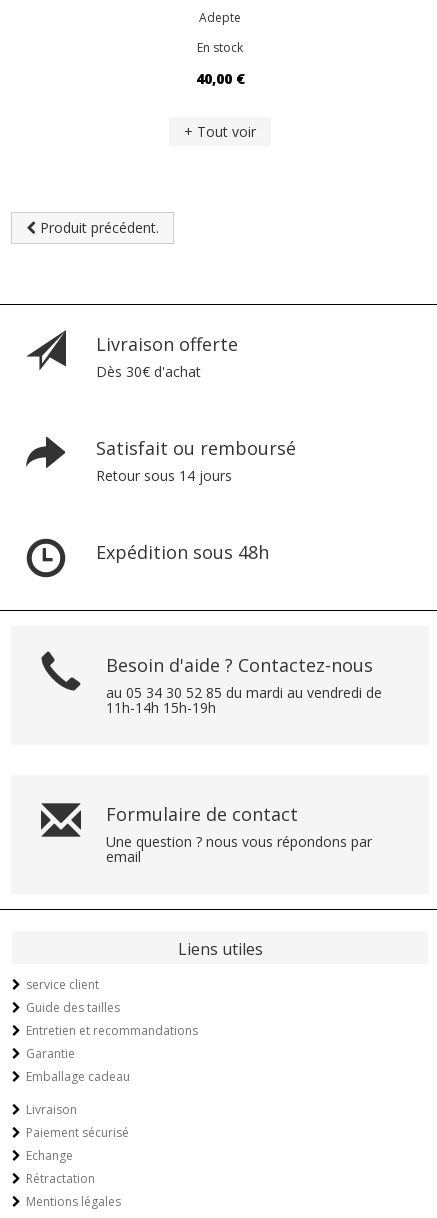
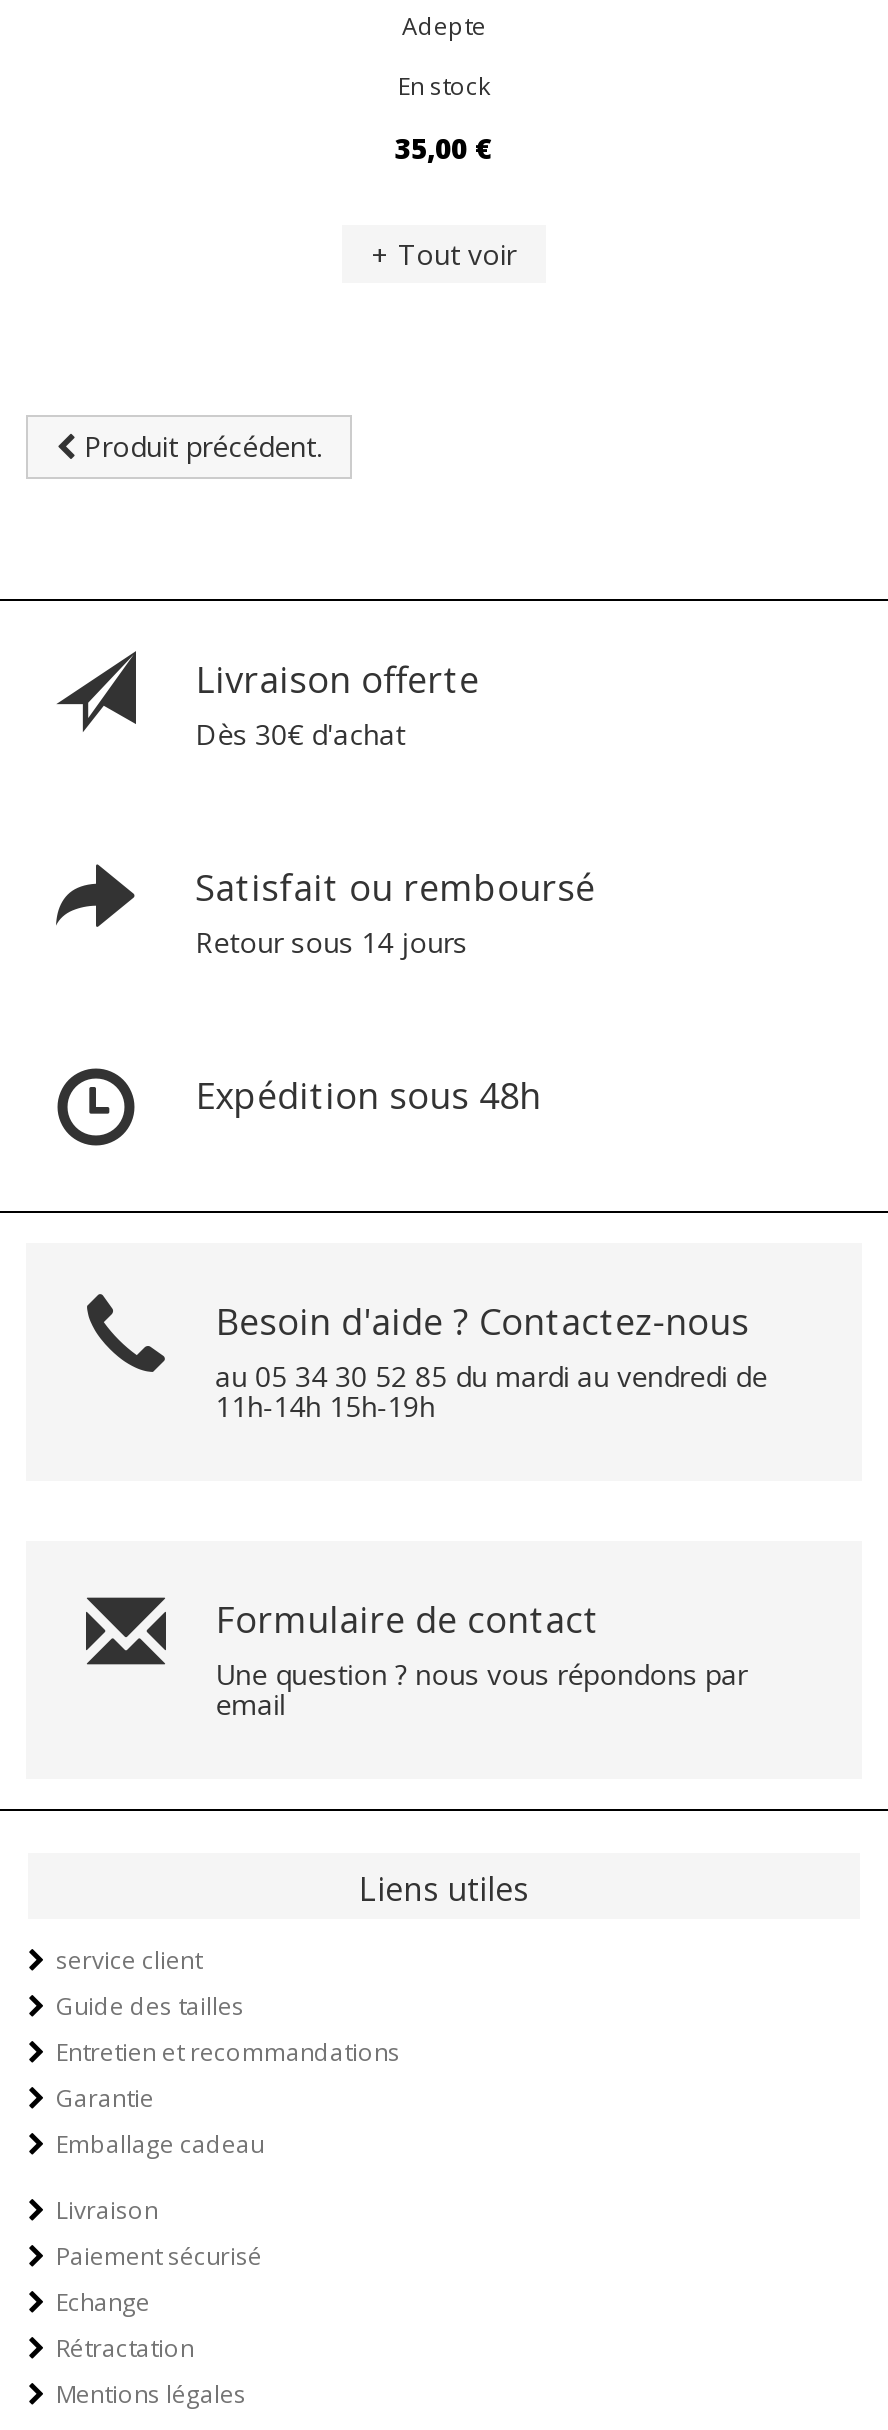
[195,69,244,88] 40,00 € -> [395,129,493,167] 35,00 €

